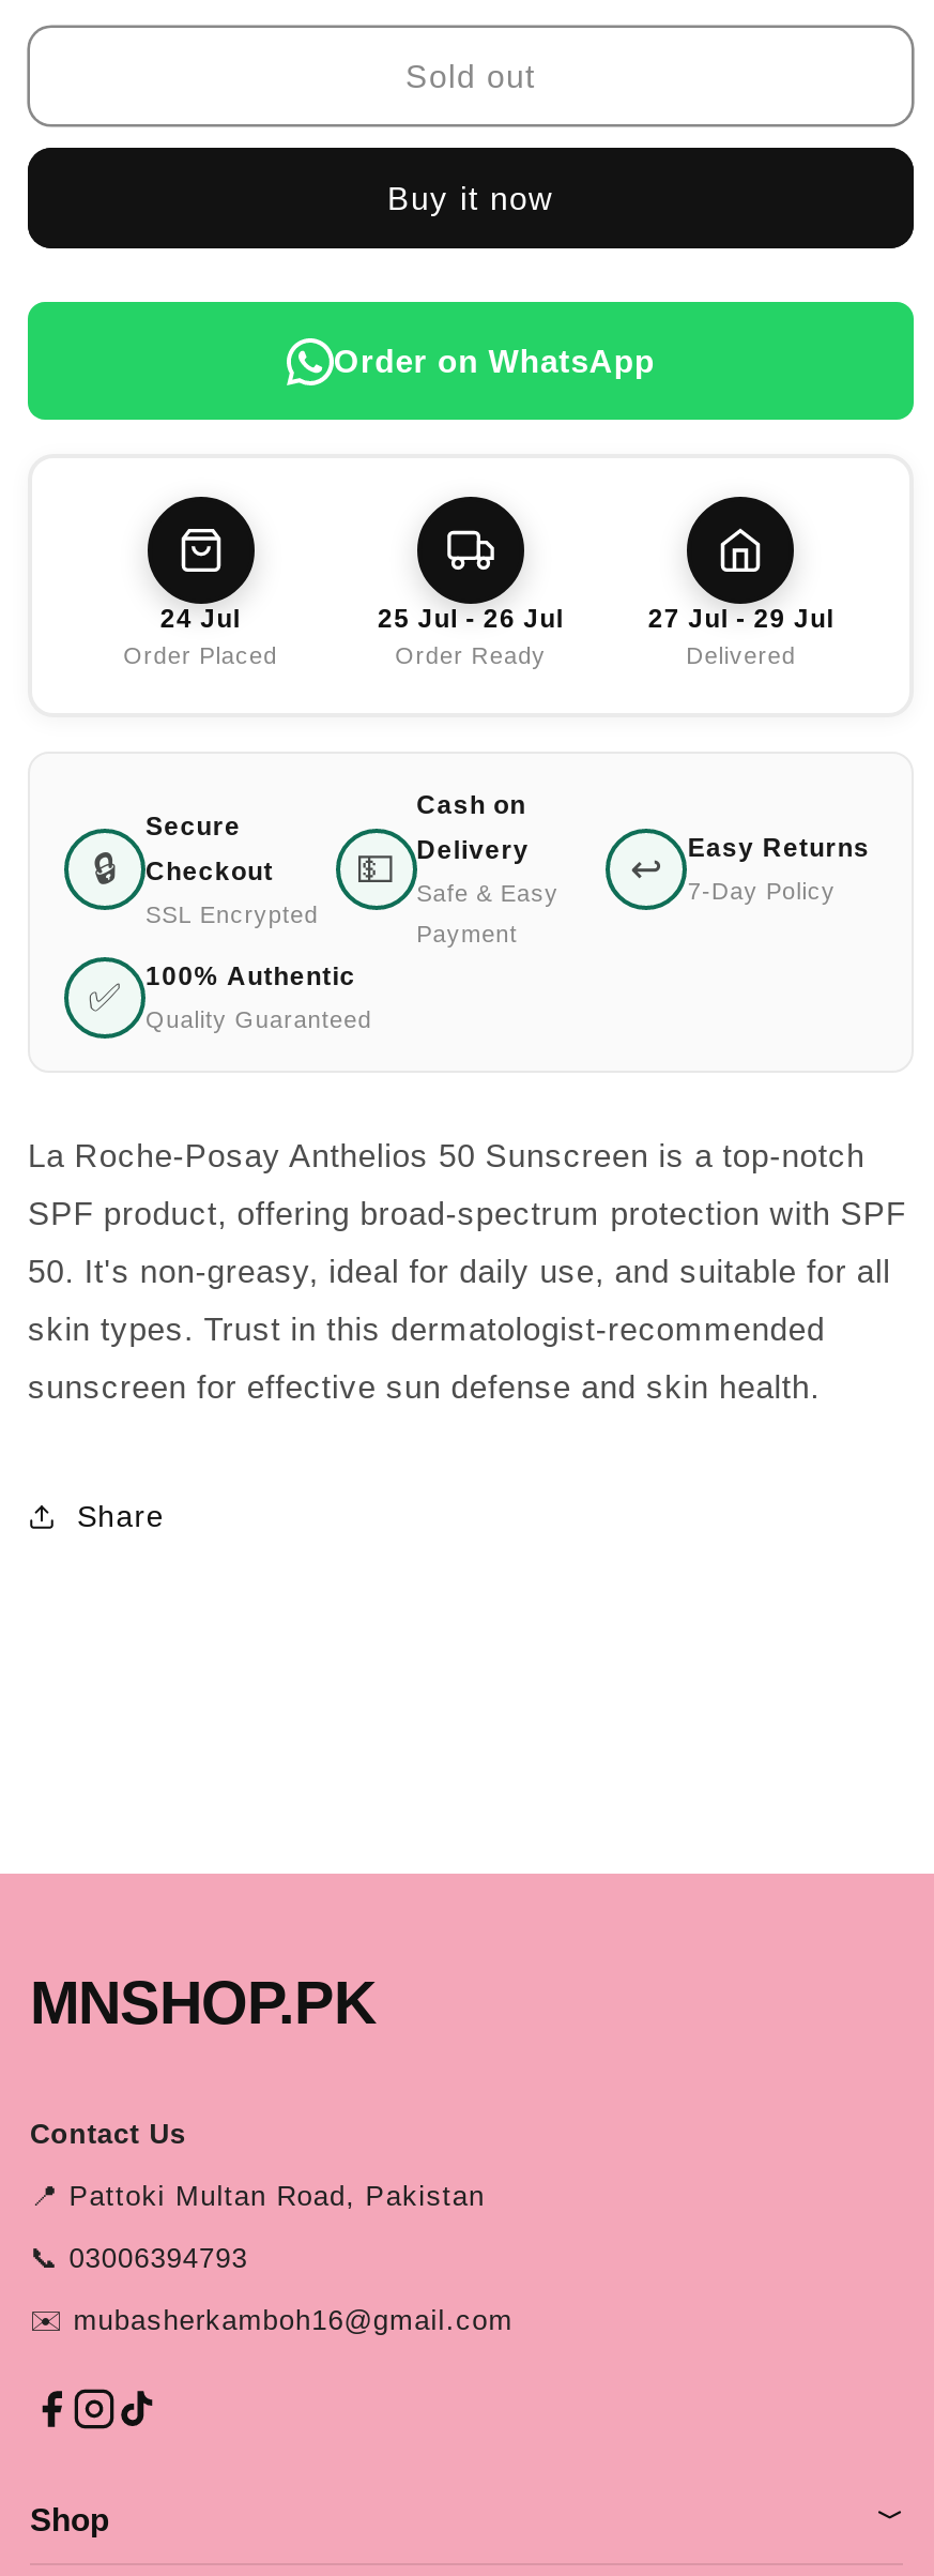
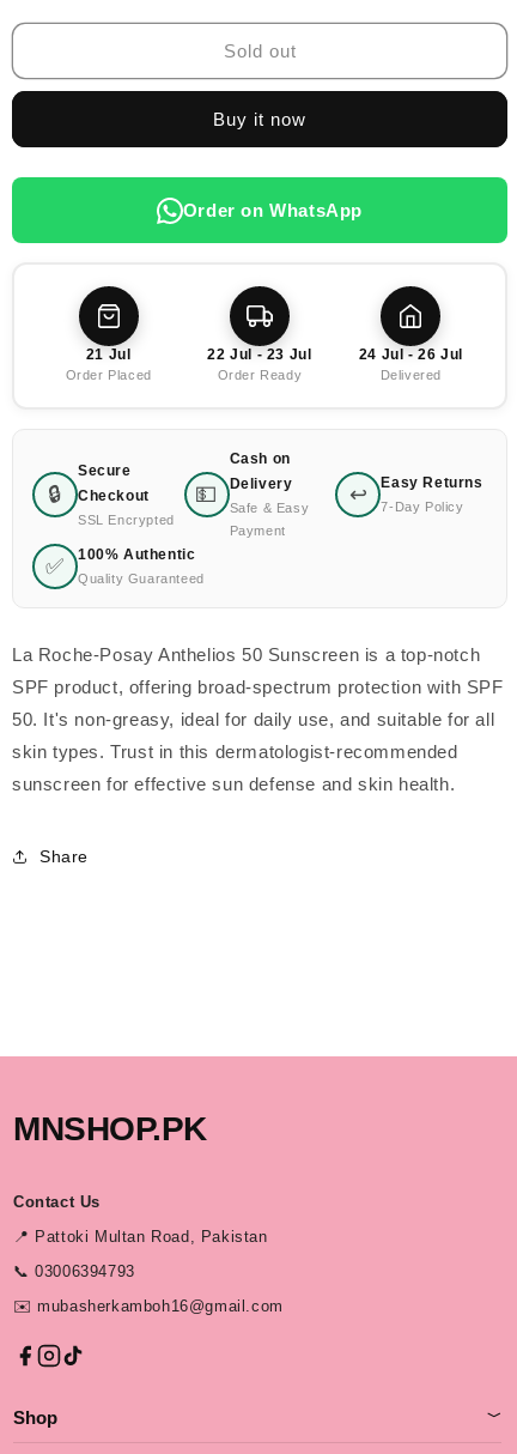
[160,603,241,633] 24 Jul -> [86,346,131,362] 21 Jul
[378,603,564,633] 25 Jul - 26 Jul -> [208,346,312,362] 22 Jul - 23 Jul
[648,603,834,633] 27 Jul - 29 Jul -> [359,346,463,362] 24 Jul - 26 Jul

